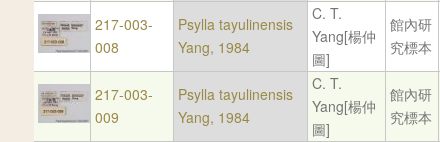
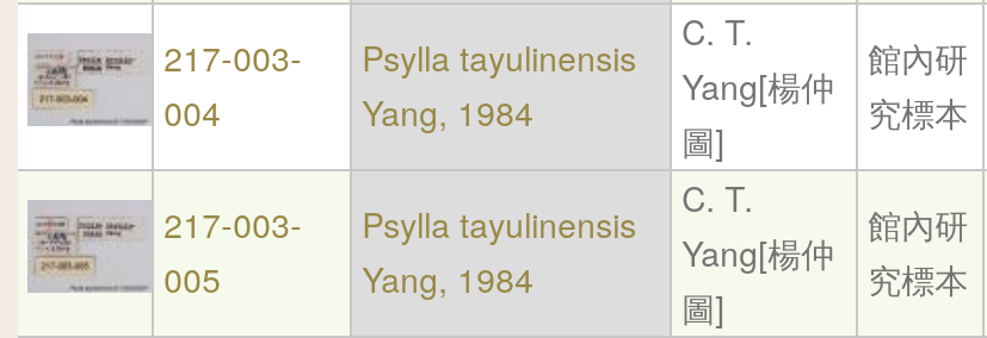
[95,37,119,57] 008 -> [164,88,221,135] 004
[95,107,119,127] 009 -> [164,254,221,302] 005

